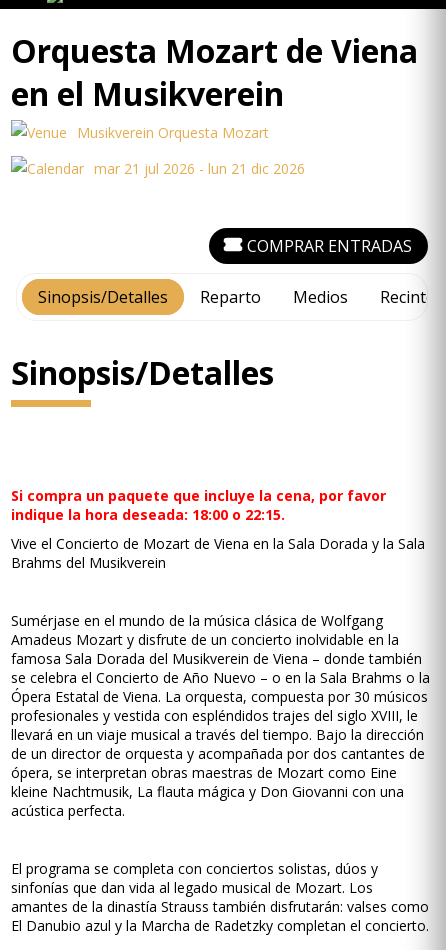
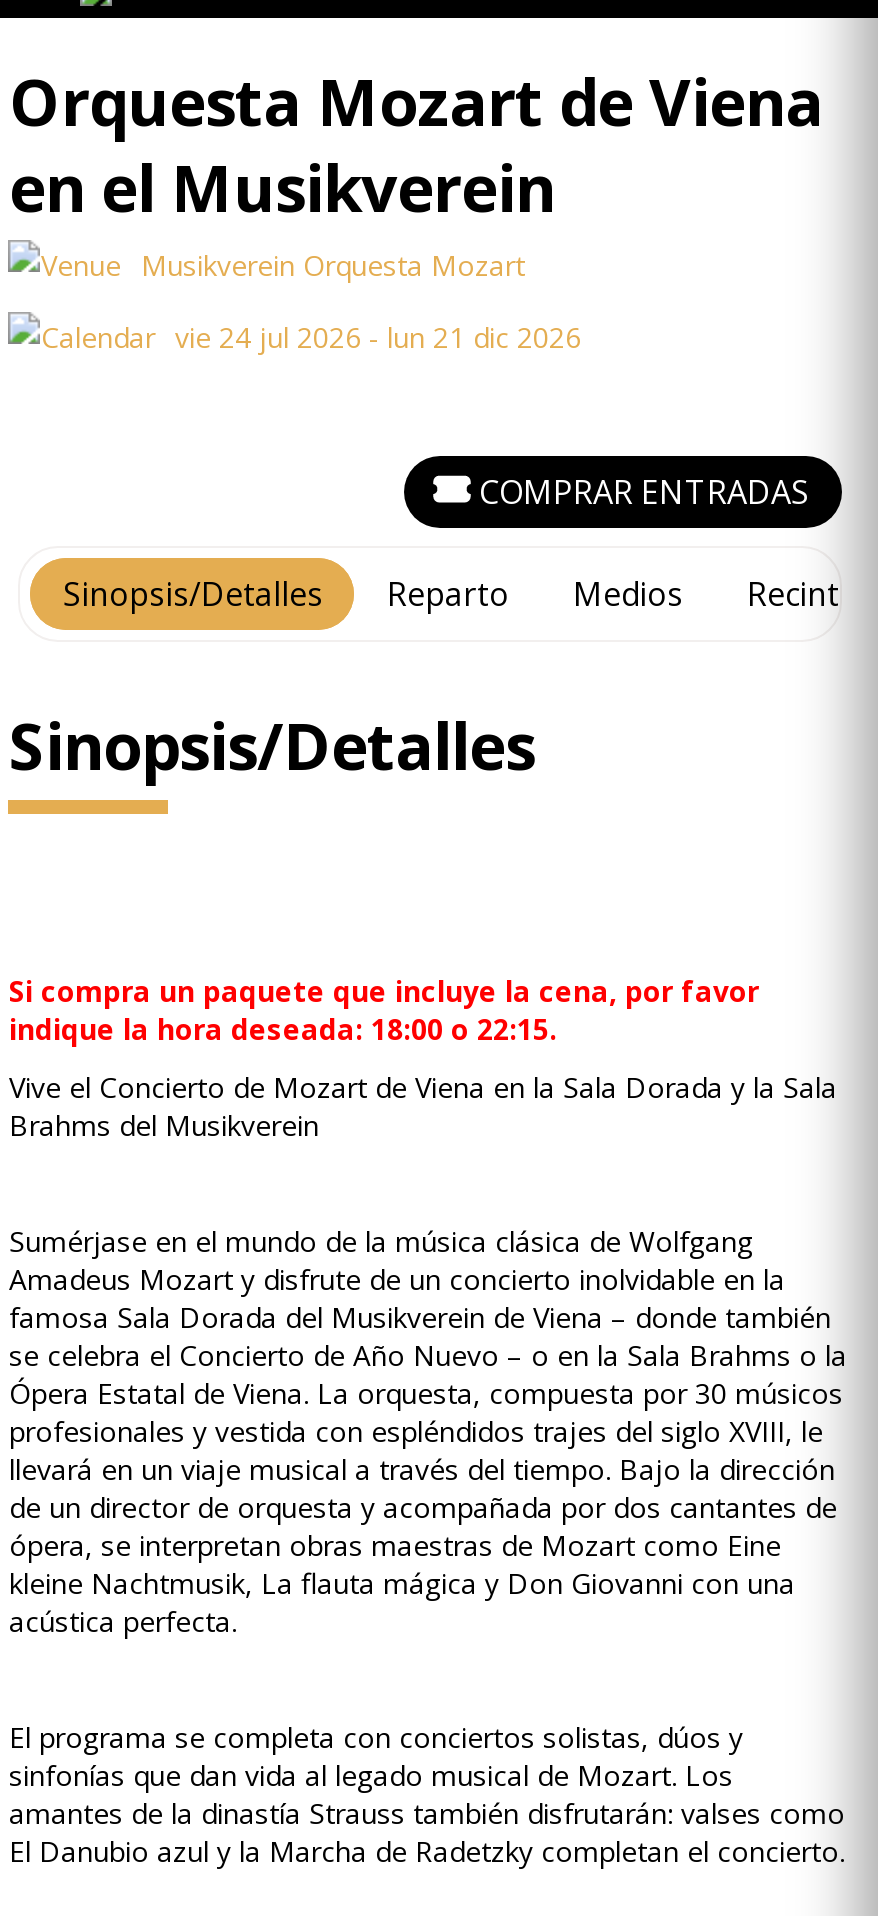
[94,159,305,178] mar 21 jul 2026 - lun 21 dic 2026 -> [175,318,581,356] vie 24 jul 2026 - lun 21 dic 2026

